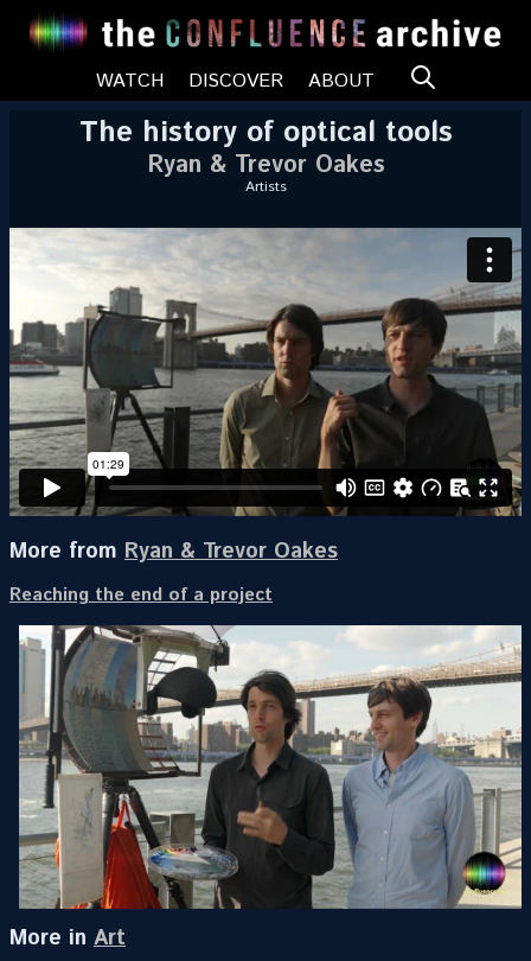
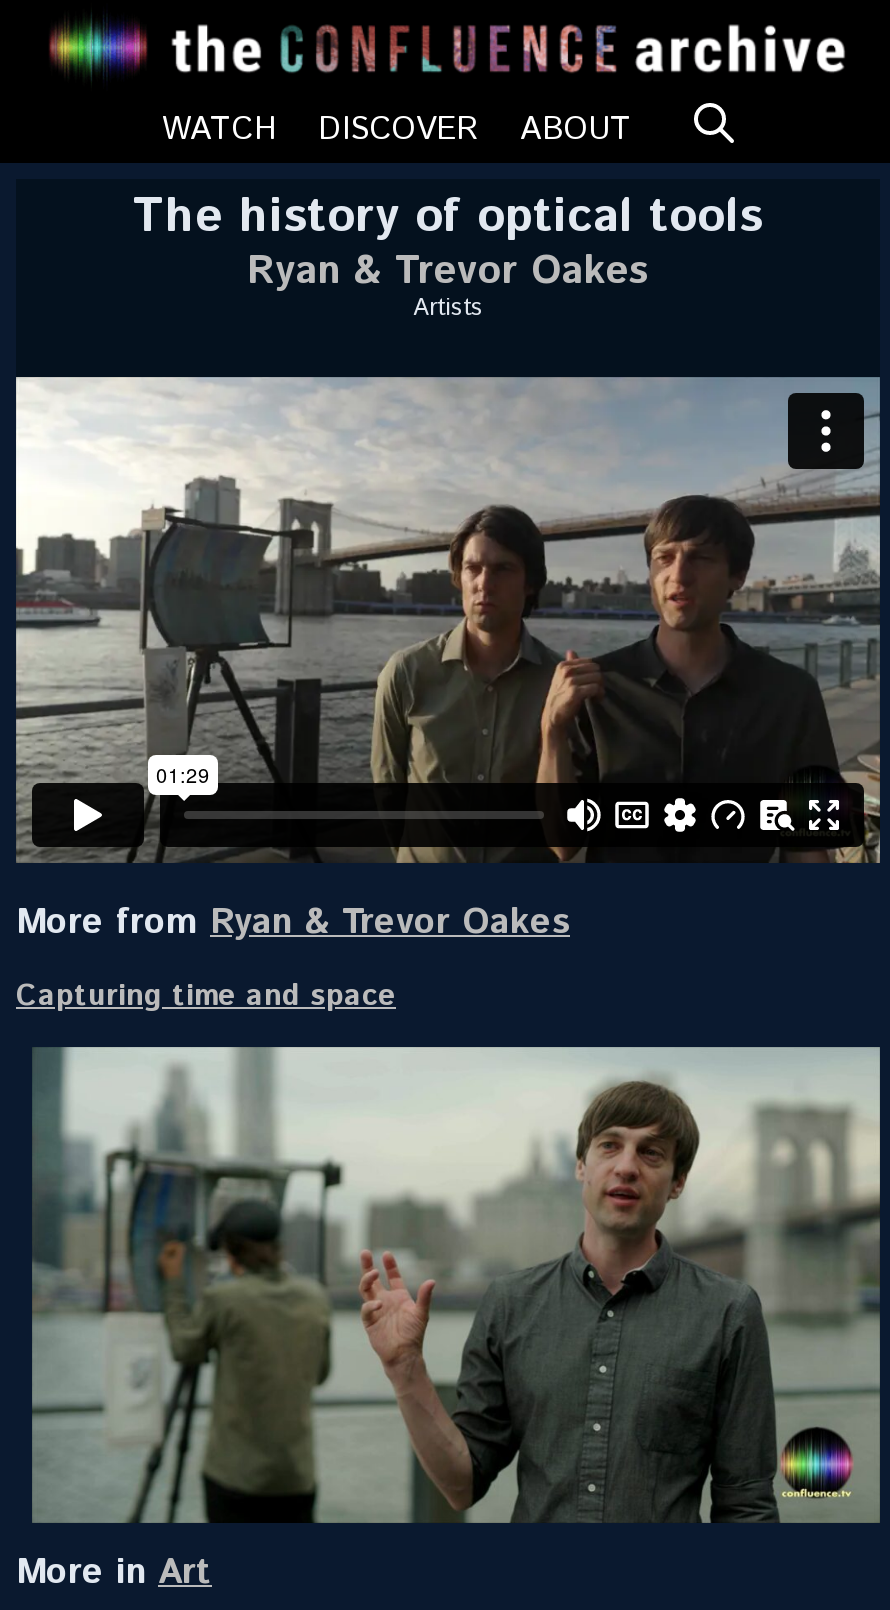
[9,583,273,607] Reaching the end of a project -> [16,975,396,1017] Capturing time and space
[18,624,523,910] [image] -> [32,1045,880,1525] [image]

